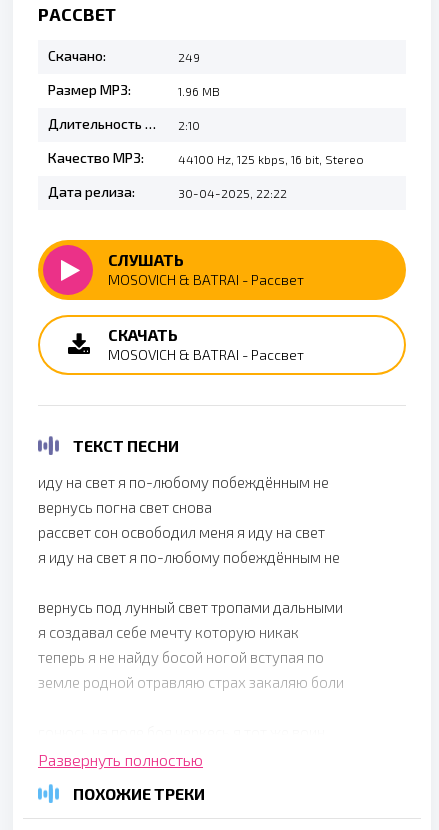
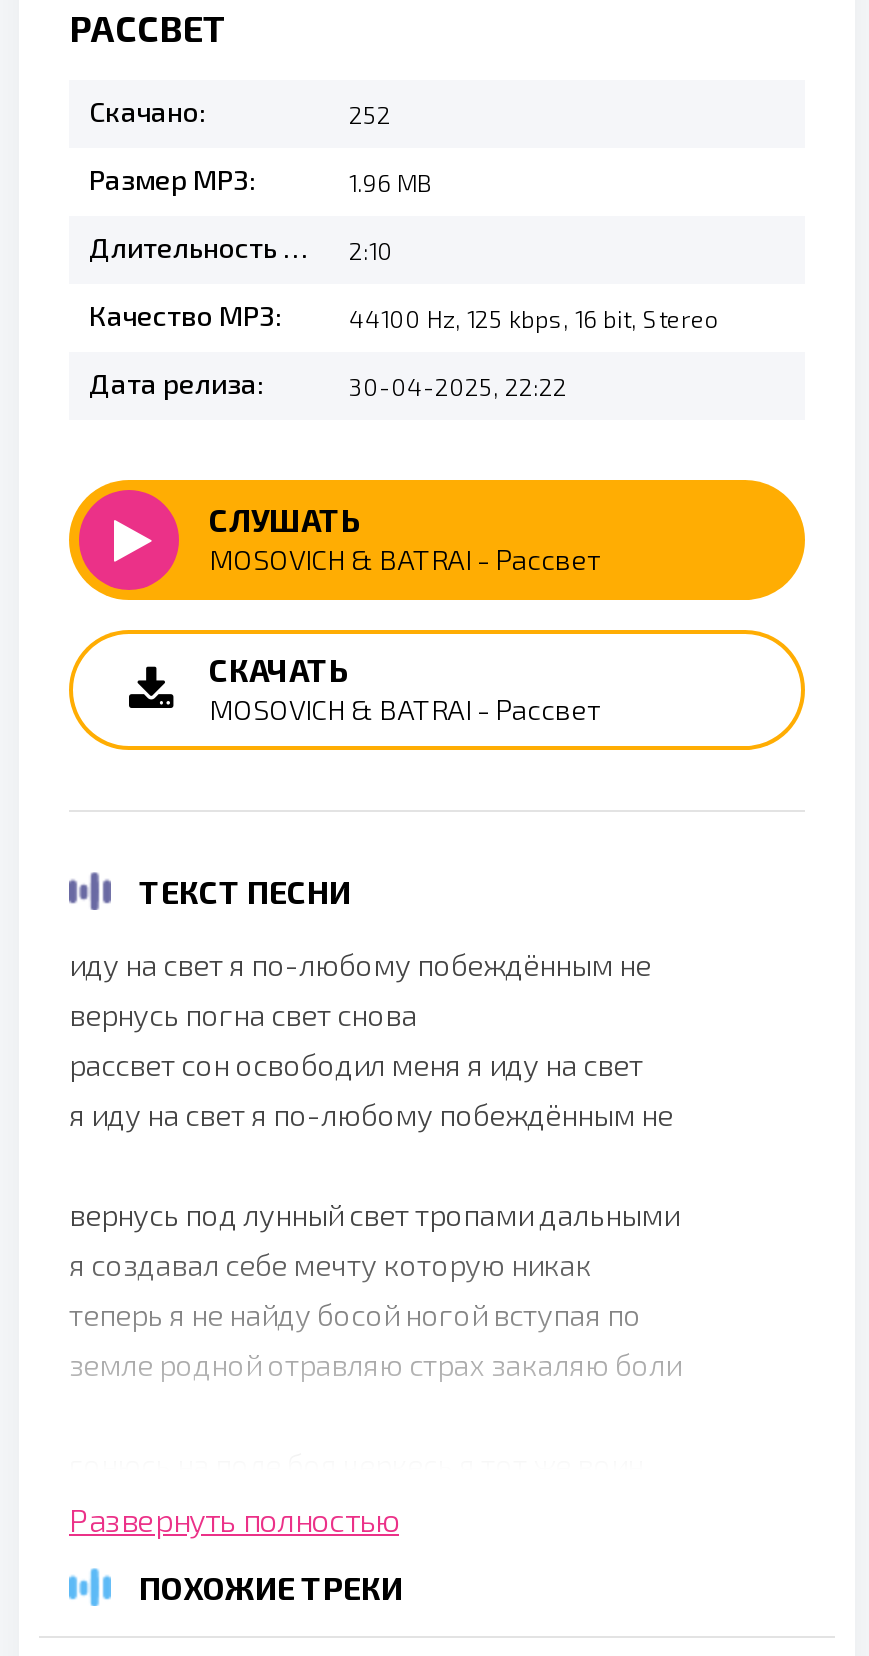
[178,50,200,64] 249 -> [349,100,391,128] 252

